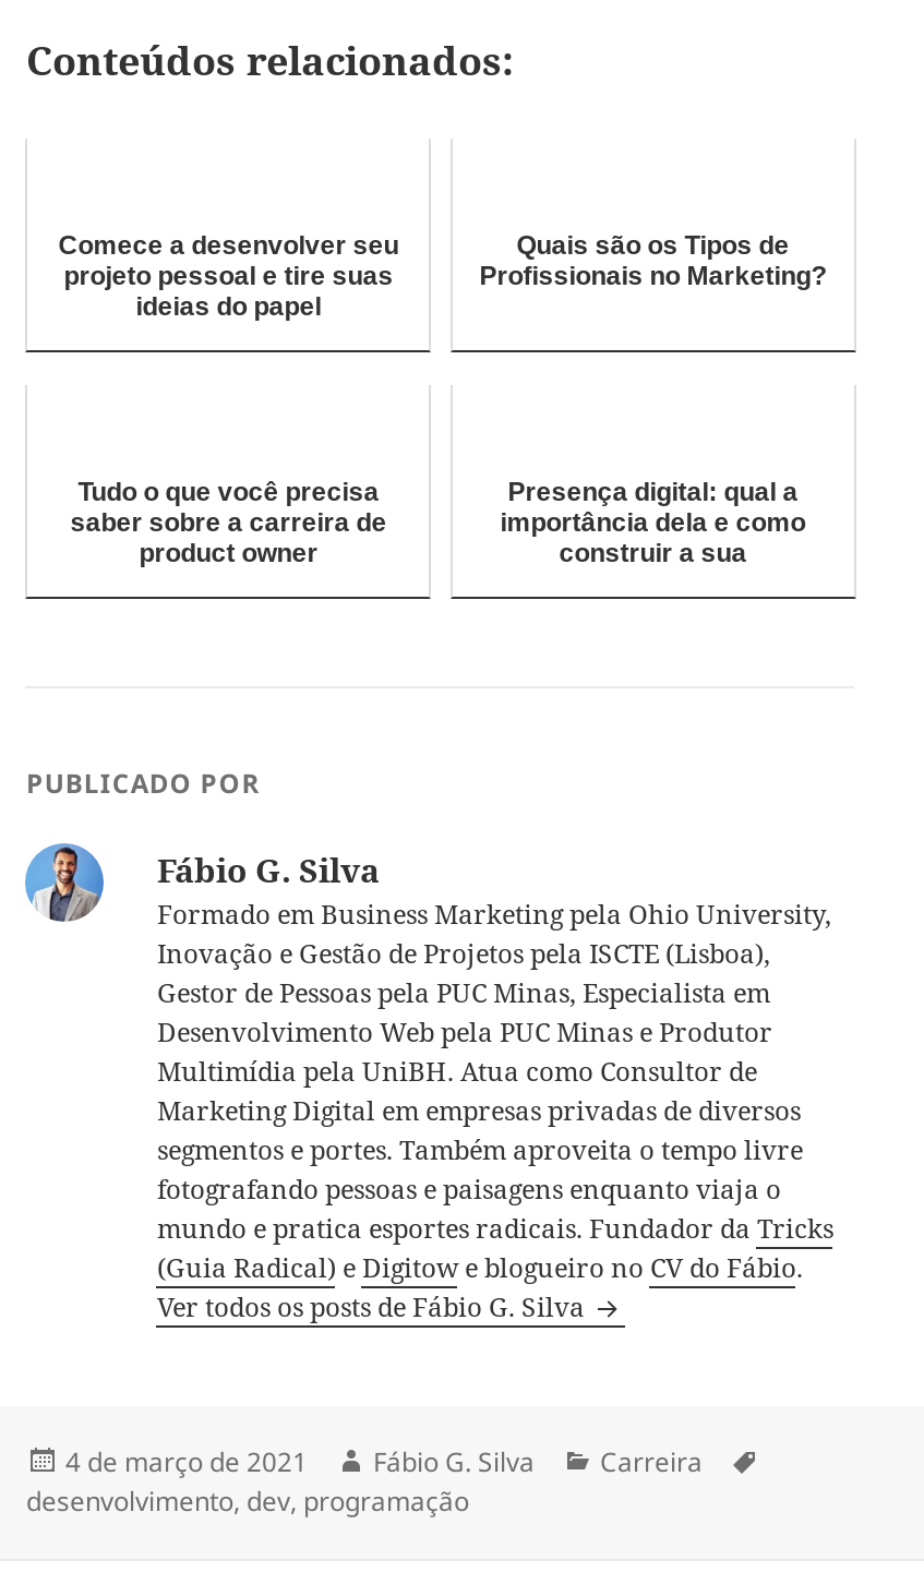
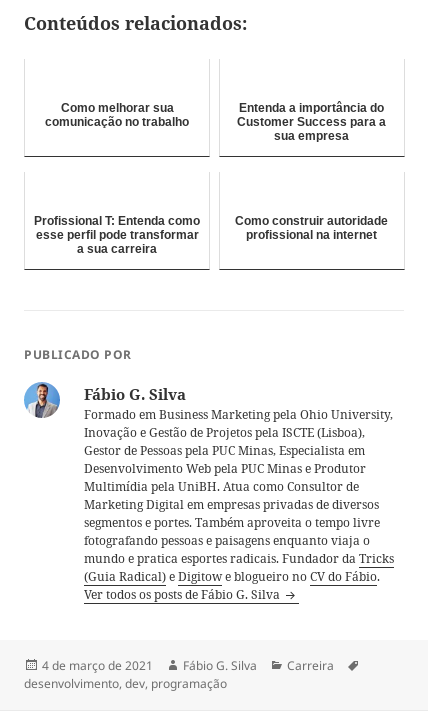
[58,231,399,322] Comece a desenvolver seu | projeto pessoal e tire suas | ideias do papel -> [45,101,189,129] Como melhorar sua | comunicação no trabalho
[480,231,826,292] Quais são os Tipos de | Profissionais no Marketing? -> [237,101,386,143] Entenda a importância do | Customer Success para a | sua empresa
[70,477,387,569] Tudo o que você precisa | saber sobre a carreira de | product owner -> [34,214,200,256] Profissional T: Entenda como | esse perfil pode transformar | a sua carreira
[500,477,806,569] Presença digital: qual a | importância dela e como | construir a sua -> [235,214,388,242] Como construir autoridade | profissional na internet

